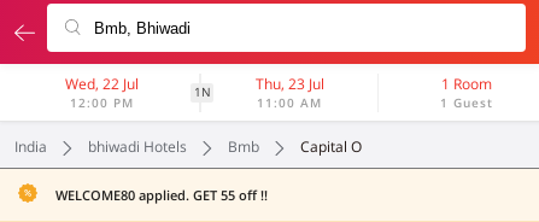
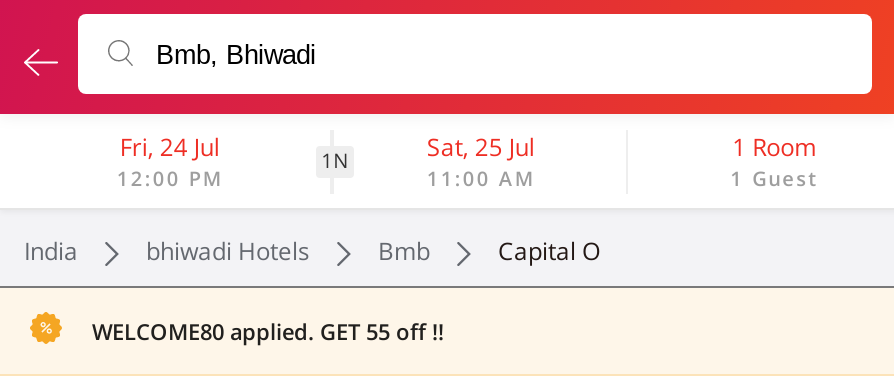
[66,74,139,94] Wed, 22 Jul -> [120,130,220,164] Fri, 24 Jul
[256,74,324,94] Thu, 23 Jul -> [427,130,535,164] Sat, 25 Jul

